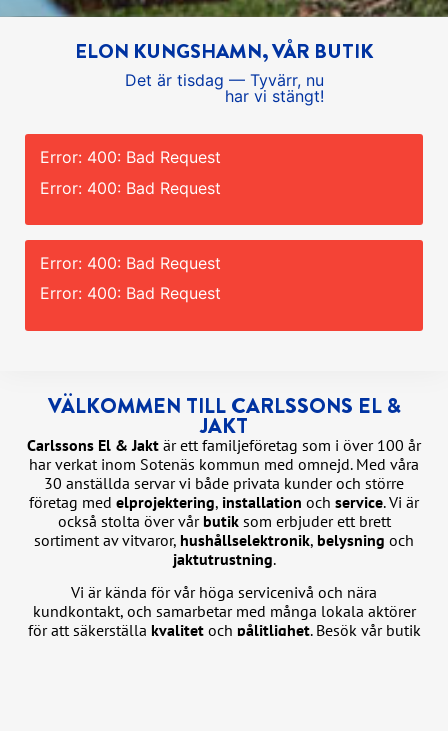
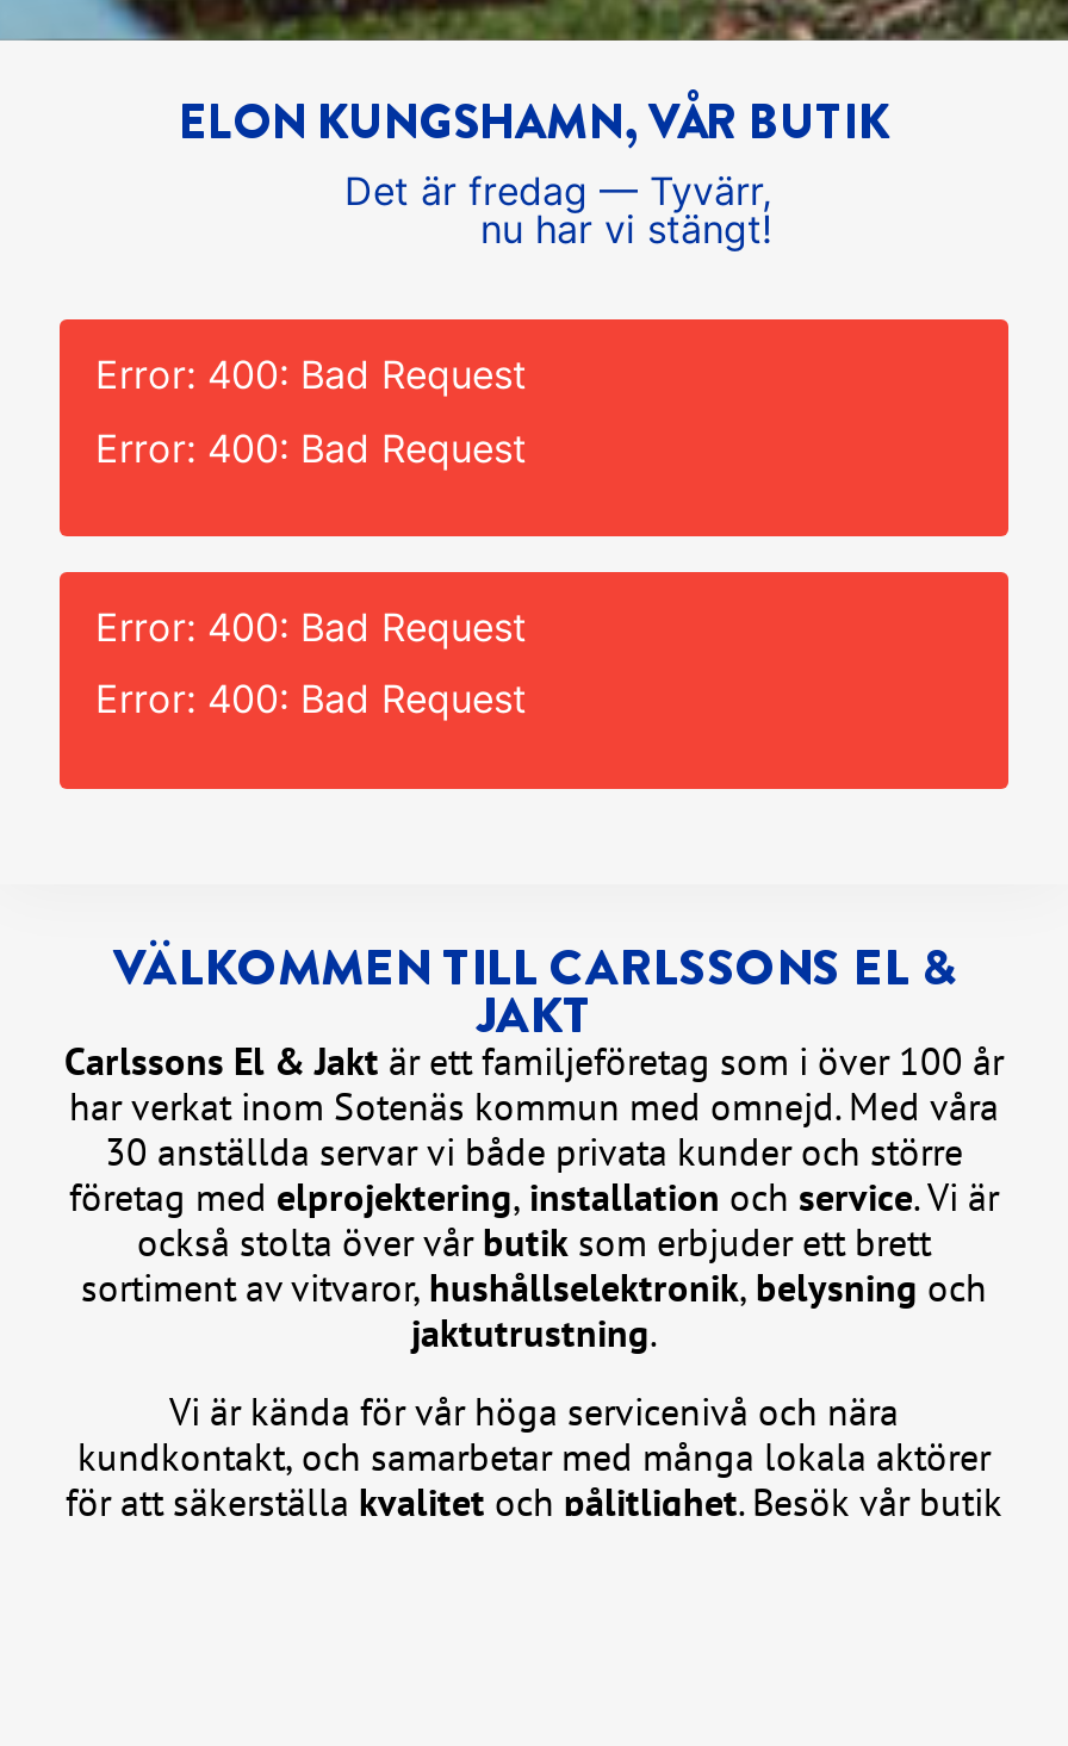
[124,70,323,106] Det är tisdag — Tyvärr, nu | har vi stängt! -> [344,167,771,253] Det är fredag — Tyvärr, | nu har vi stängt!

